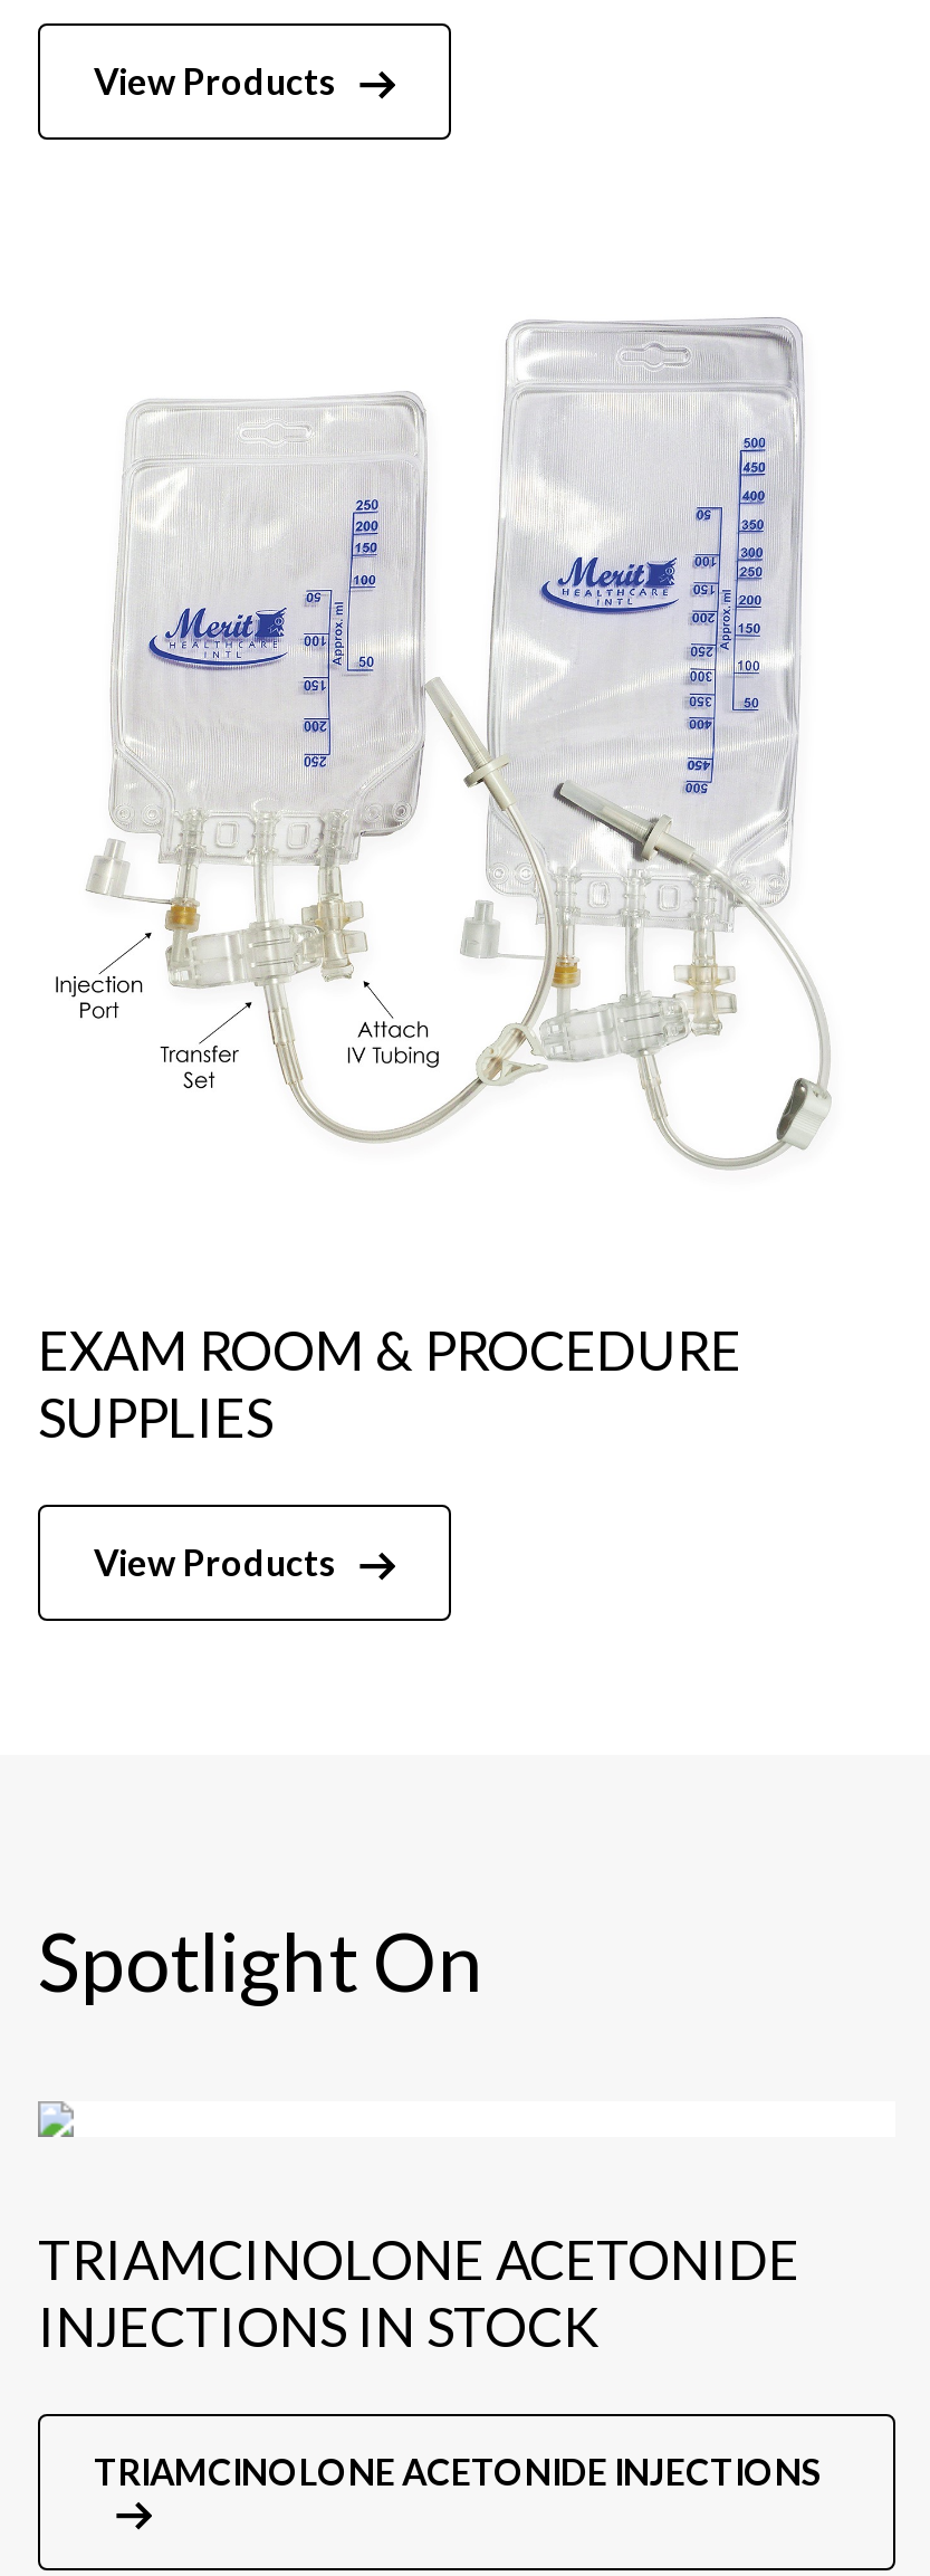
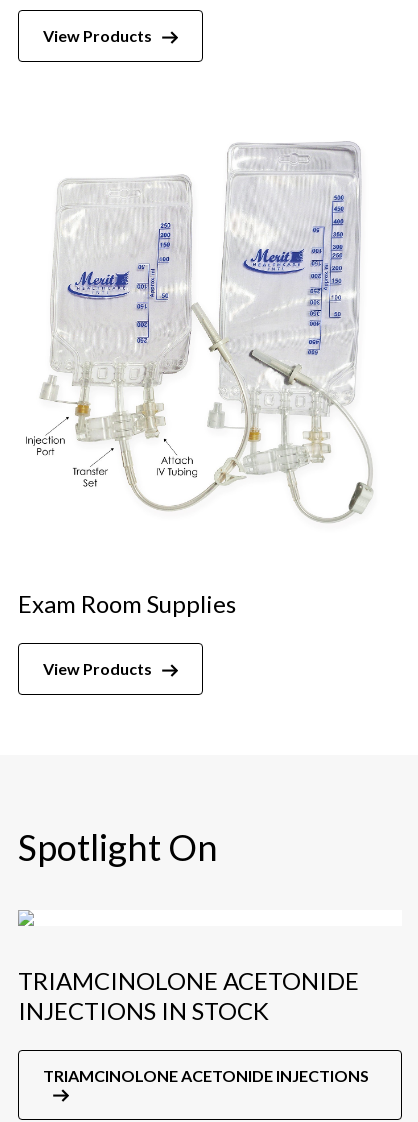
[38,1317,741,1449] EXAM ROOM & PROCEDURE | SUPPLIES -> [18,589,236,618] Exam Room Supplies

